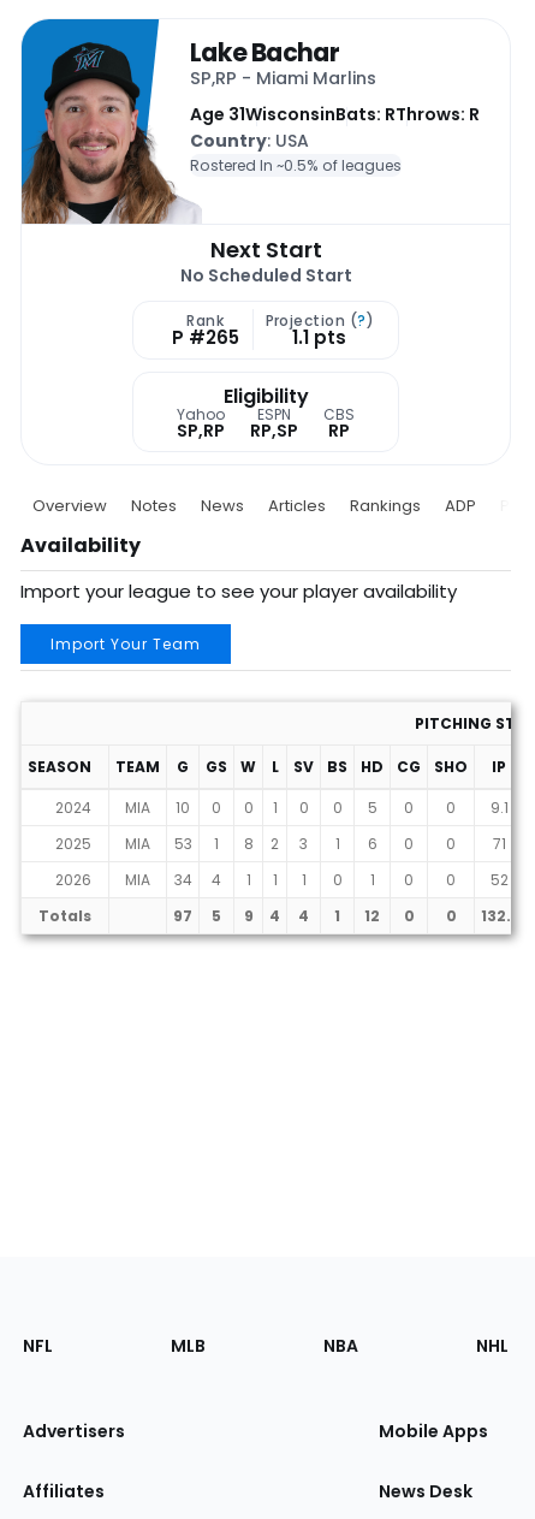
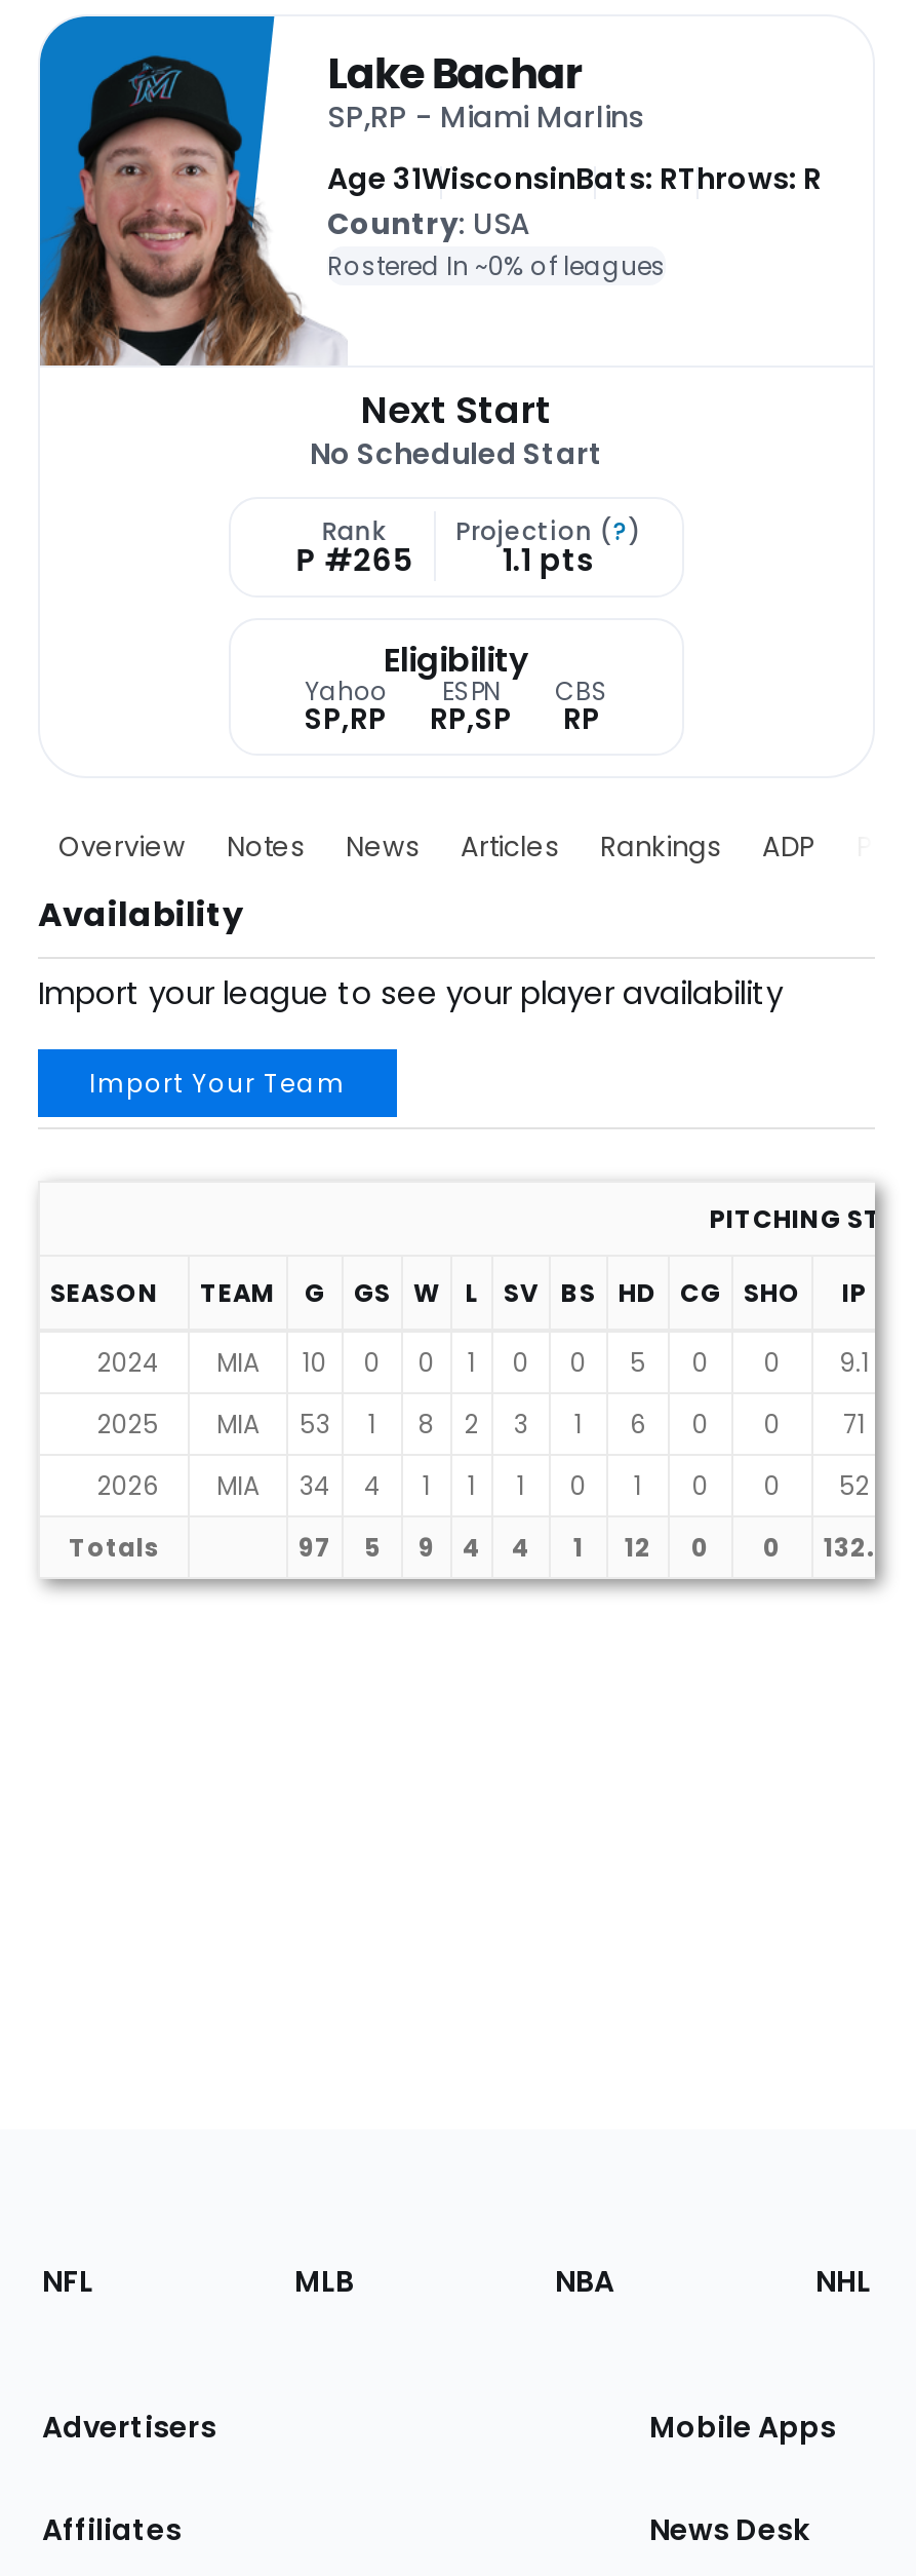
[190,156,402,176] Rostered In ~0.5% of leagues -> [327,249,666,284] Rostered In ~0% of leagues

